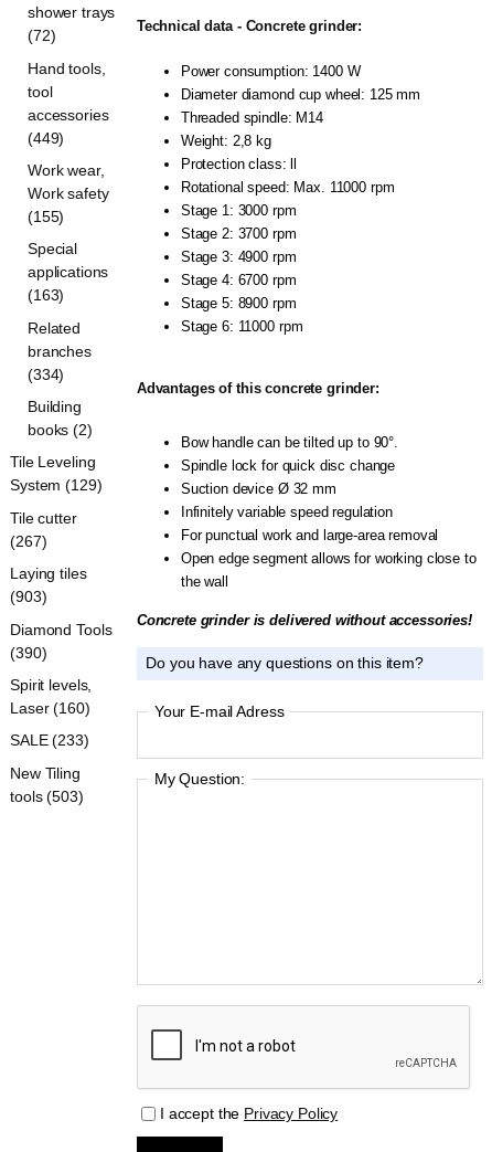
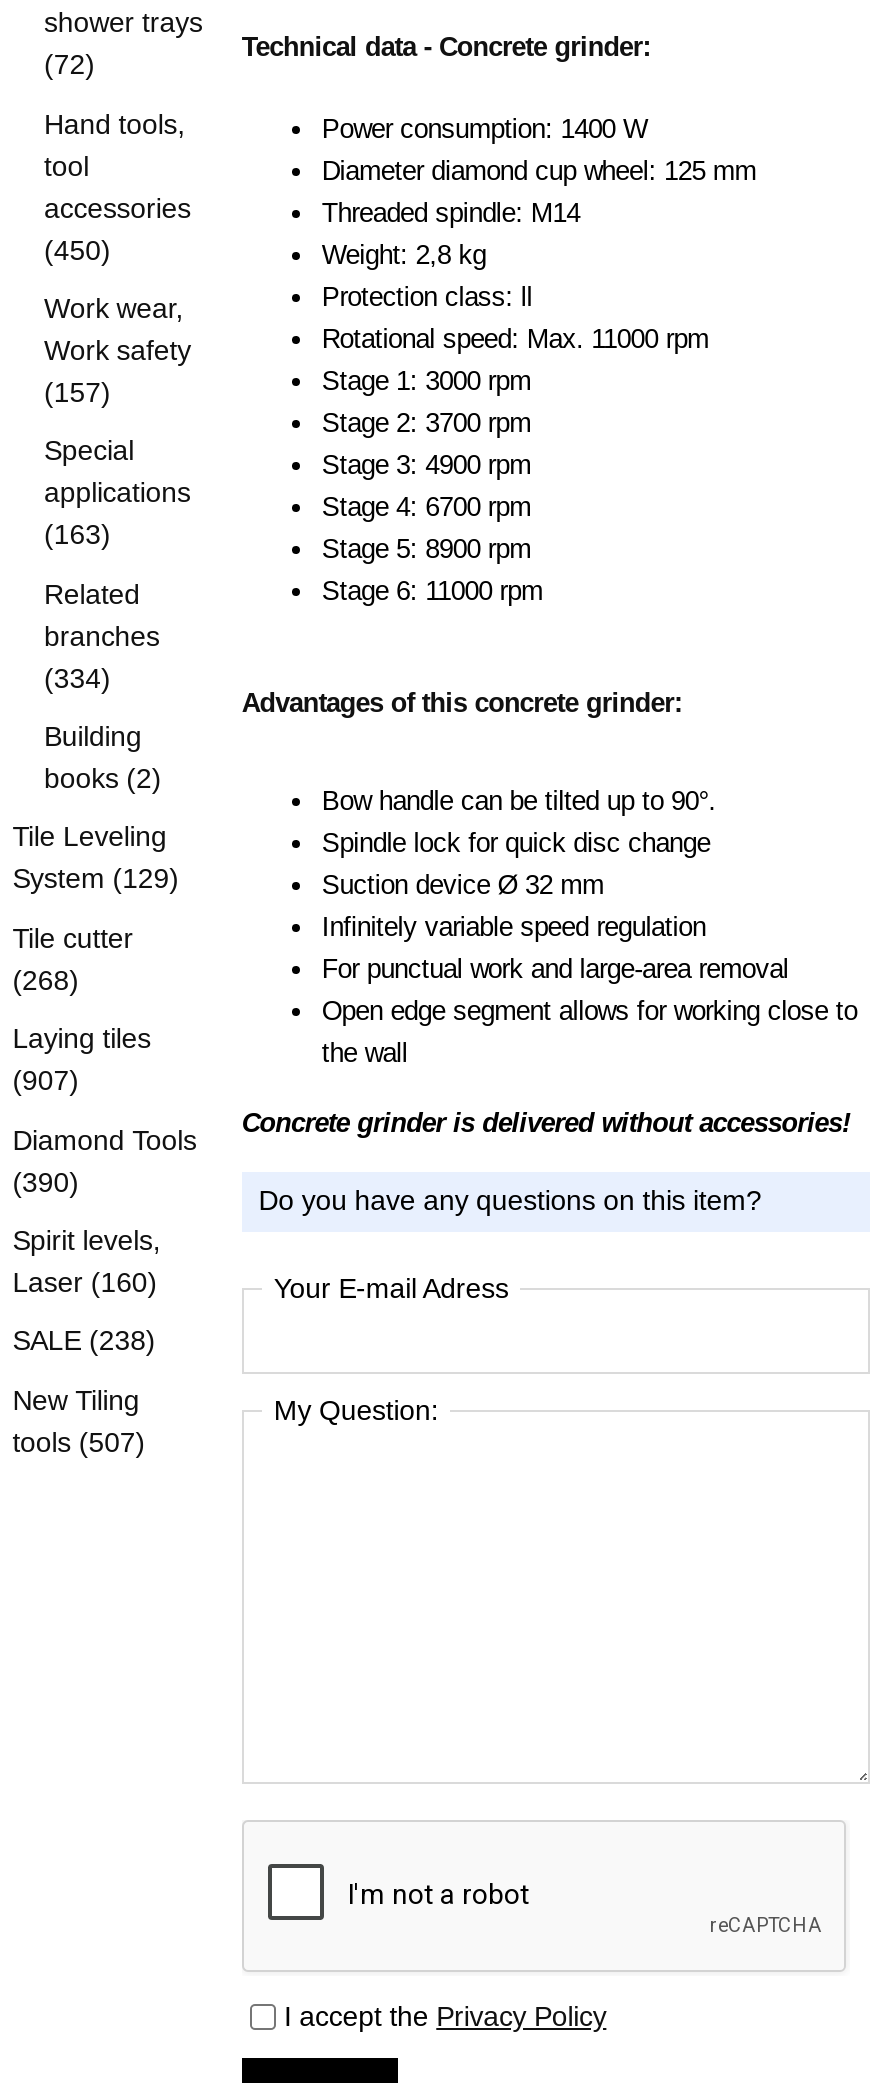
[28,129,64,146] (449) -> [44,233,111,265] (450)
[28,208,64,225] (155) -> [44,376,111,408] (157)
[10,532,47,550] (267) -> [12,964,79,996] (268)
[10,588,47,605] (903) -> [12,1064,79,1096] (907)
[10,732,89,749] SALE (233) -> [12,1325,156,1357] SALE (238)
[10,787,84,805] tools (503) -> [12,1425,145,1457] tools (507)

